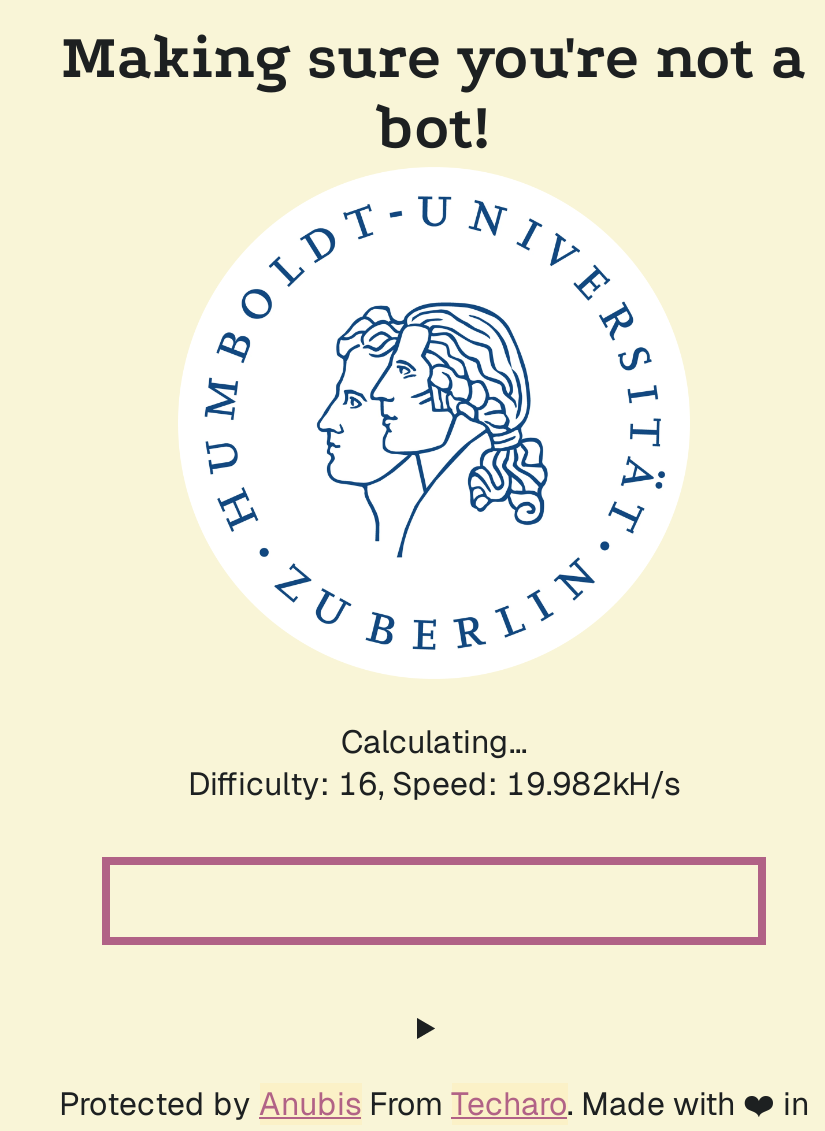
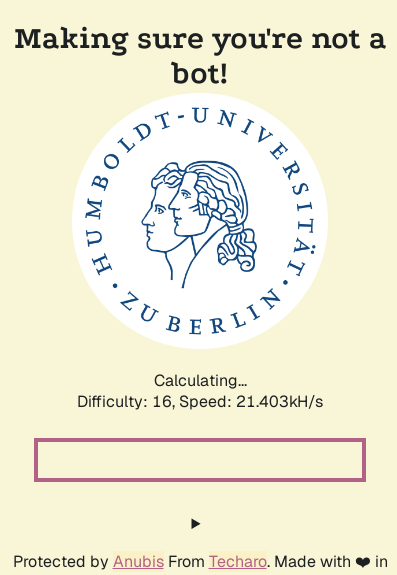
[188,763,680,805] Difficulty: 16, Speed: 19.982kH/s -> [77,391,323,412] Difficulty: 16, Speed: 21.403kH/s

